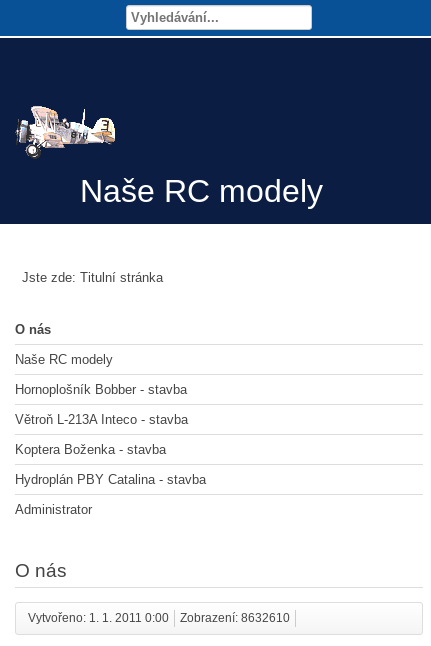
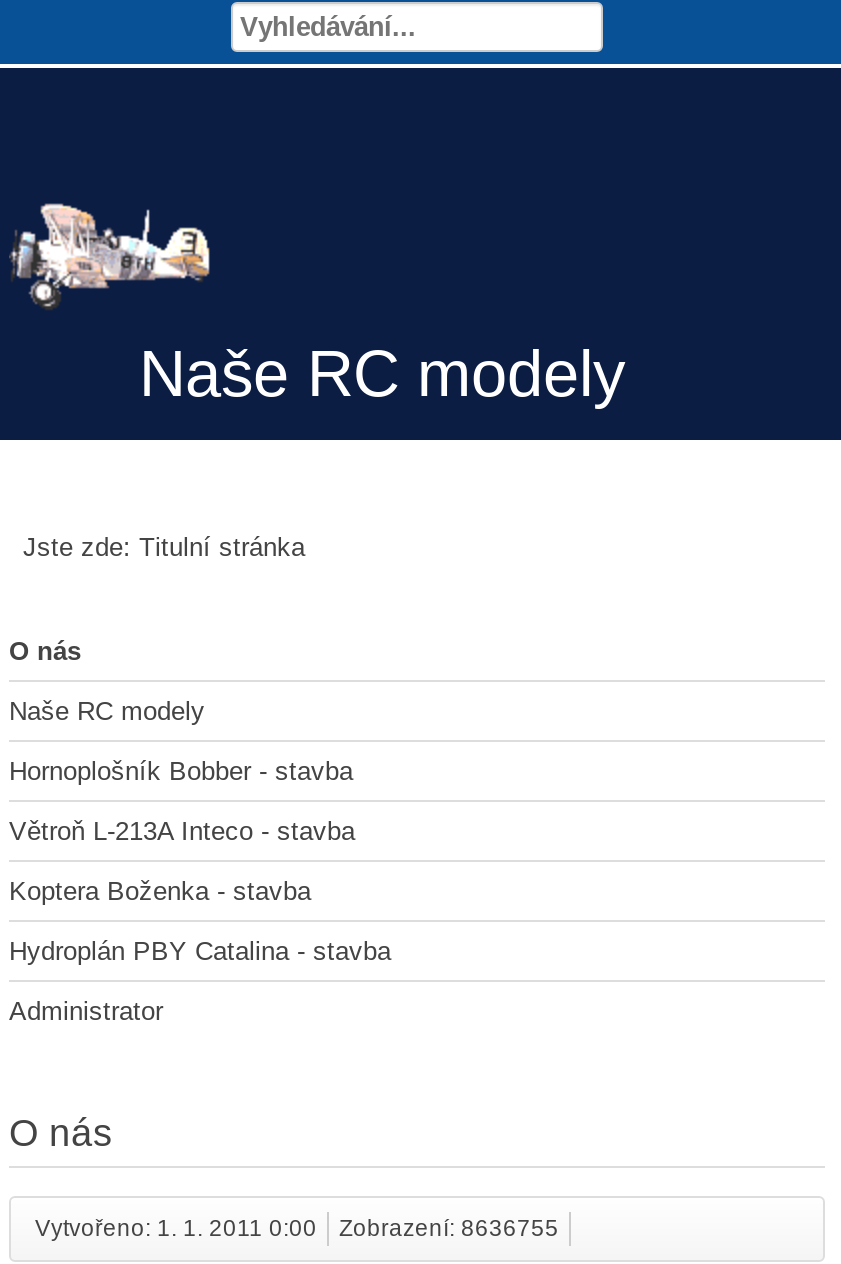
[28,612,290,624] Vytvořeno: 1. 1. 2011 0:00 Zobrazení: 8632610 -> [35,1217,559,1241] Vytvořeno: 1. 1. 2011 0:00 Zobrazení: 8636755

